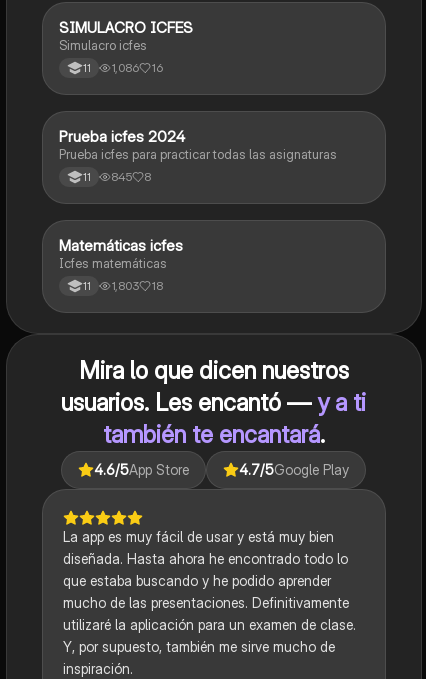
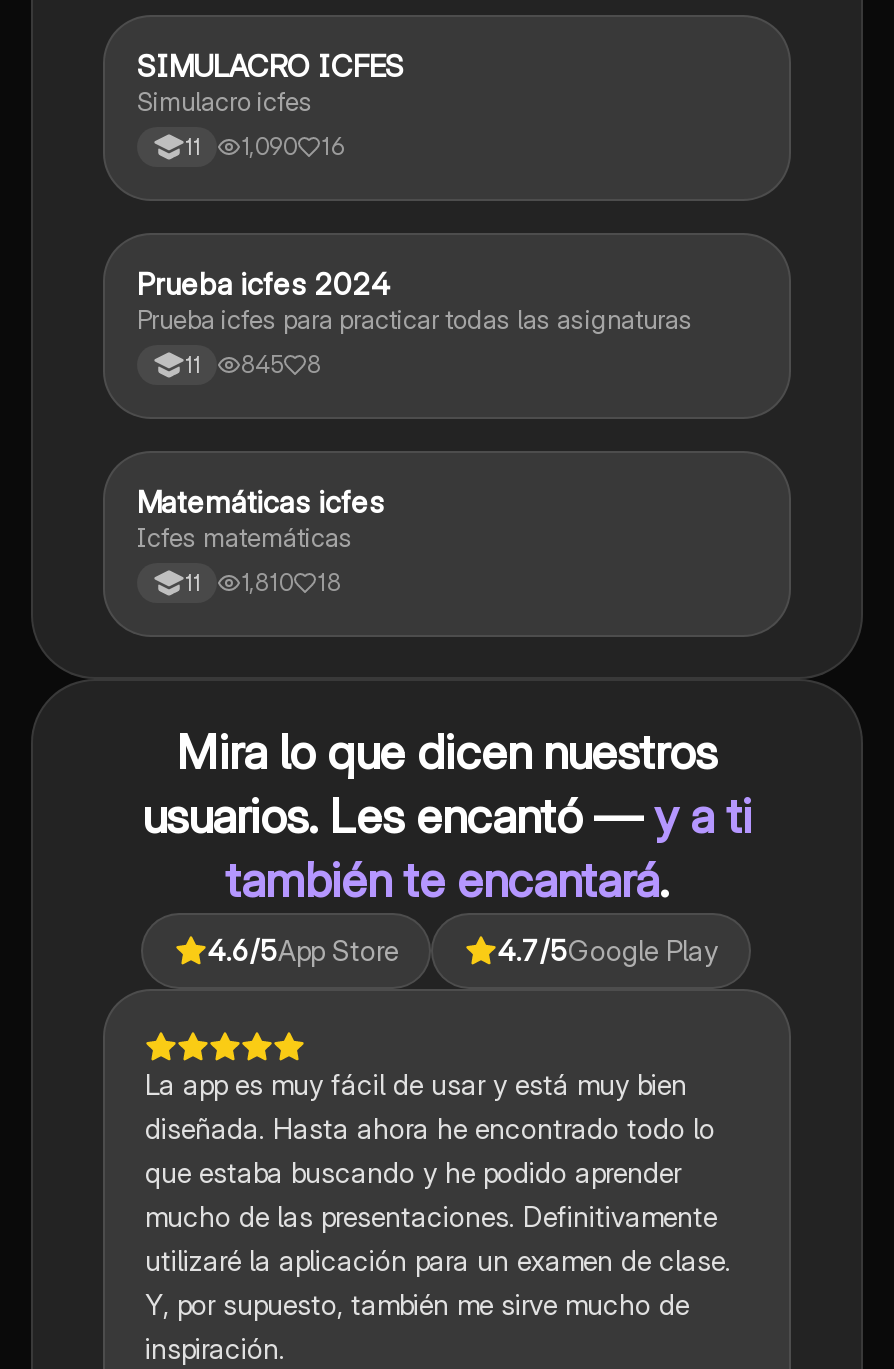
[83,60,163,75] 11 1,086 16 -> [185,130,345,160] 11 1,090 16
[83,278,163,293] 11 1,803 18 -> [185,566,341,596] 11 1,810 18

